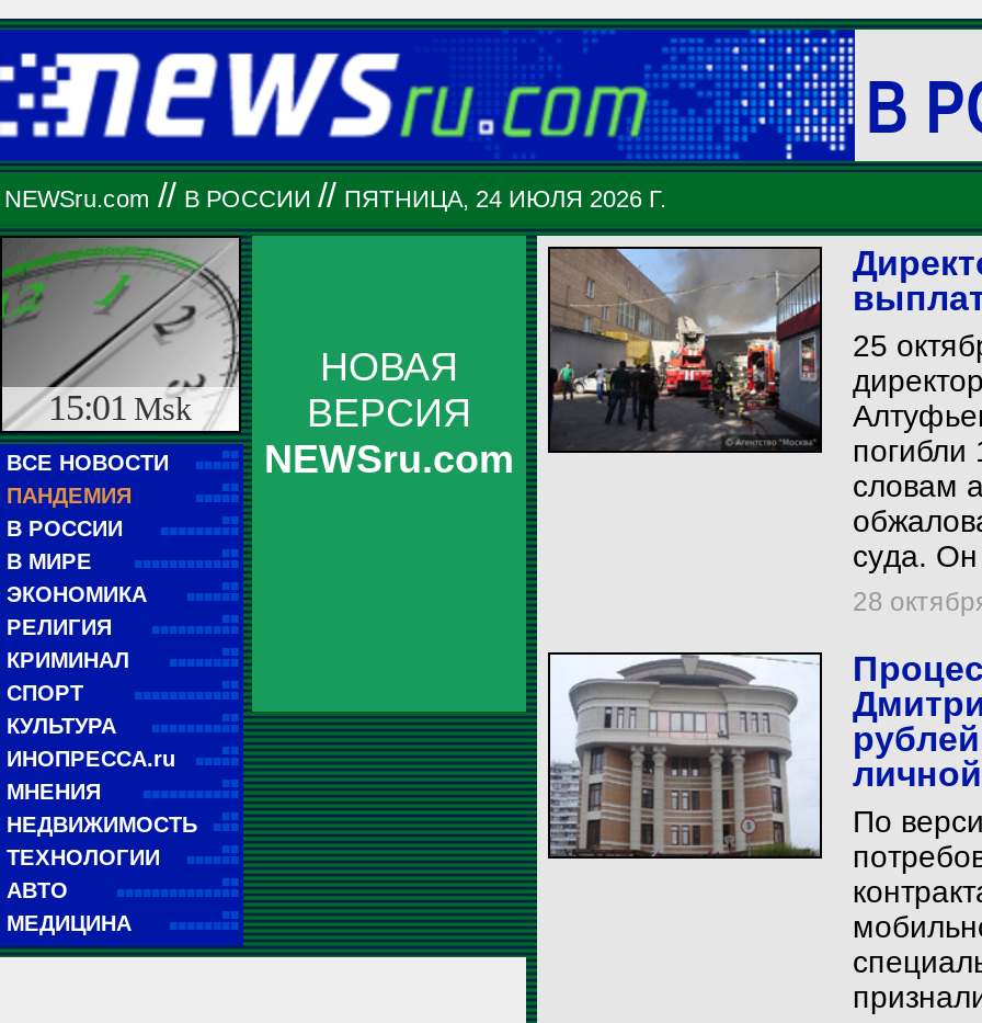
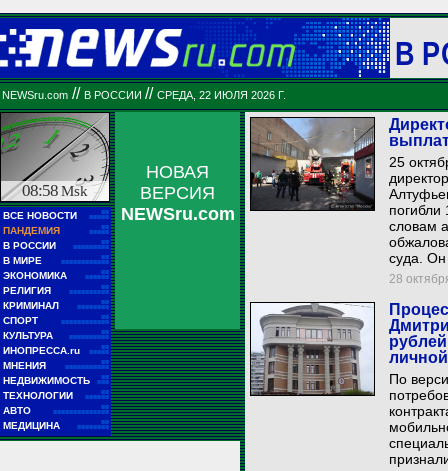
[4,177,666,214] NEWSru.com // В РОССИИ // ПЯТНИЦА, 24 ИЮЛЯ 2026 Г. -> [2,85,286,102] NEWSru.com // В РОССИИ // СРЕДА, 22 ИЮЛЯ 2026 Г.
[48,387,193,429] 15:01 Msk -> [22,181,88,200] 08:58 Msk

